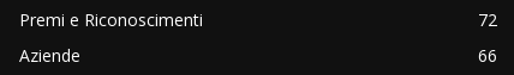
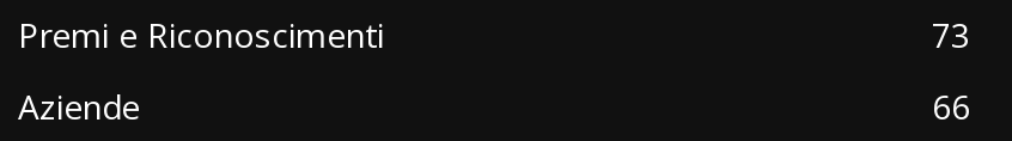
[478,8,497,31] 72 -> [932,11,970,57] 73

